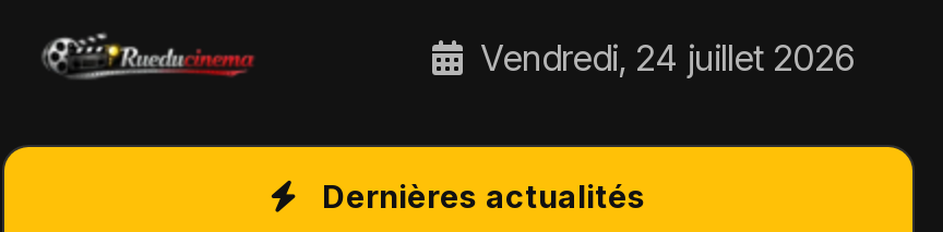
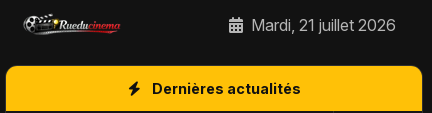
[463,36,856,80] Vendredi, 24 juillet 2026 -> [243,15,396,35] Mardi, 21 juillet 2026

